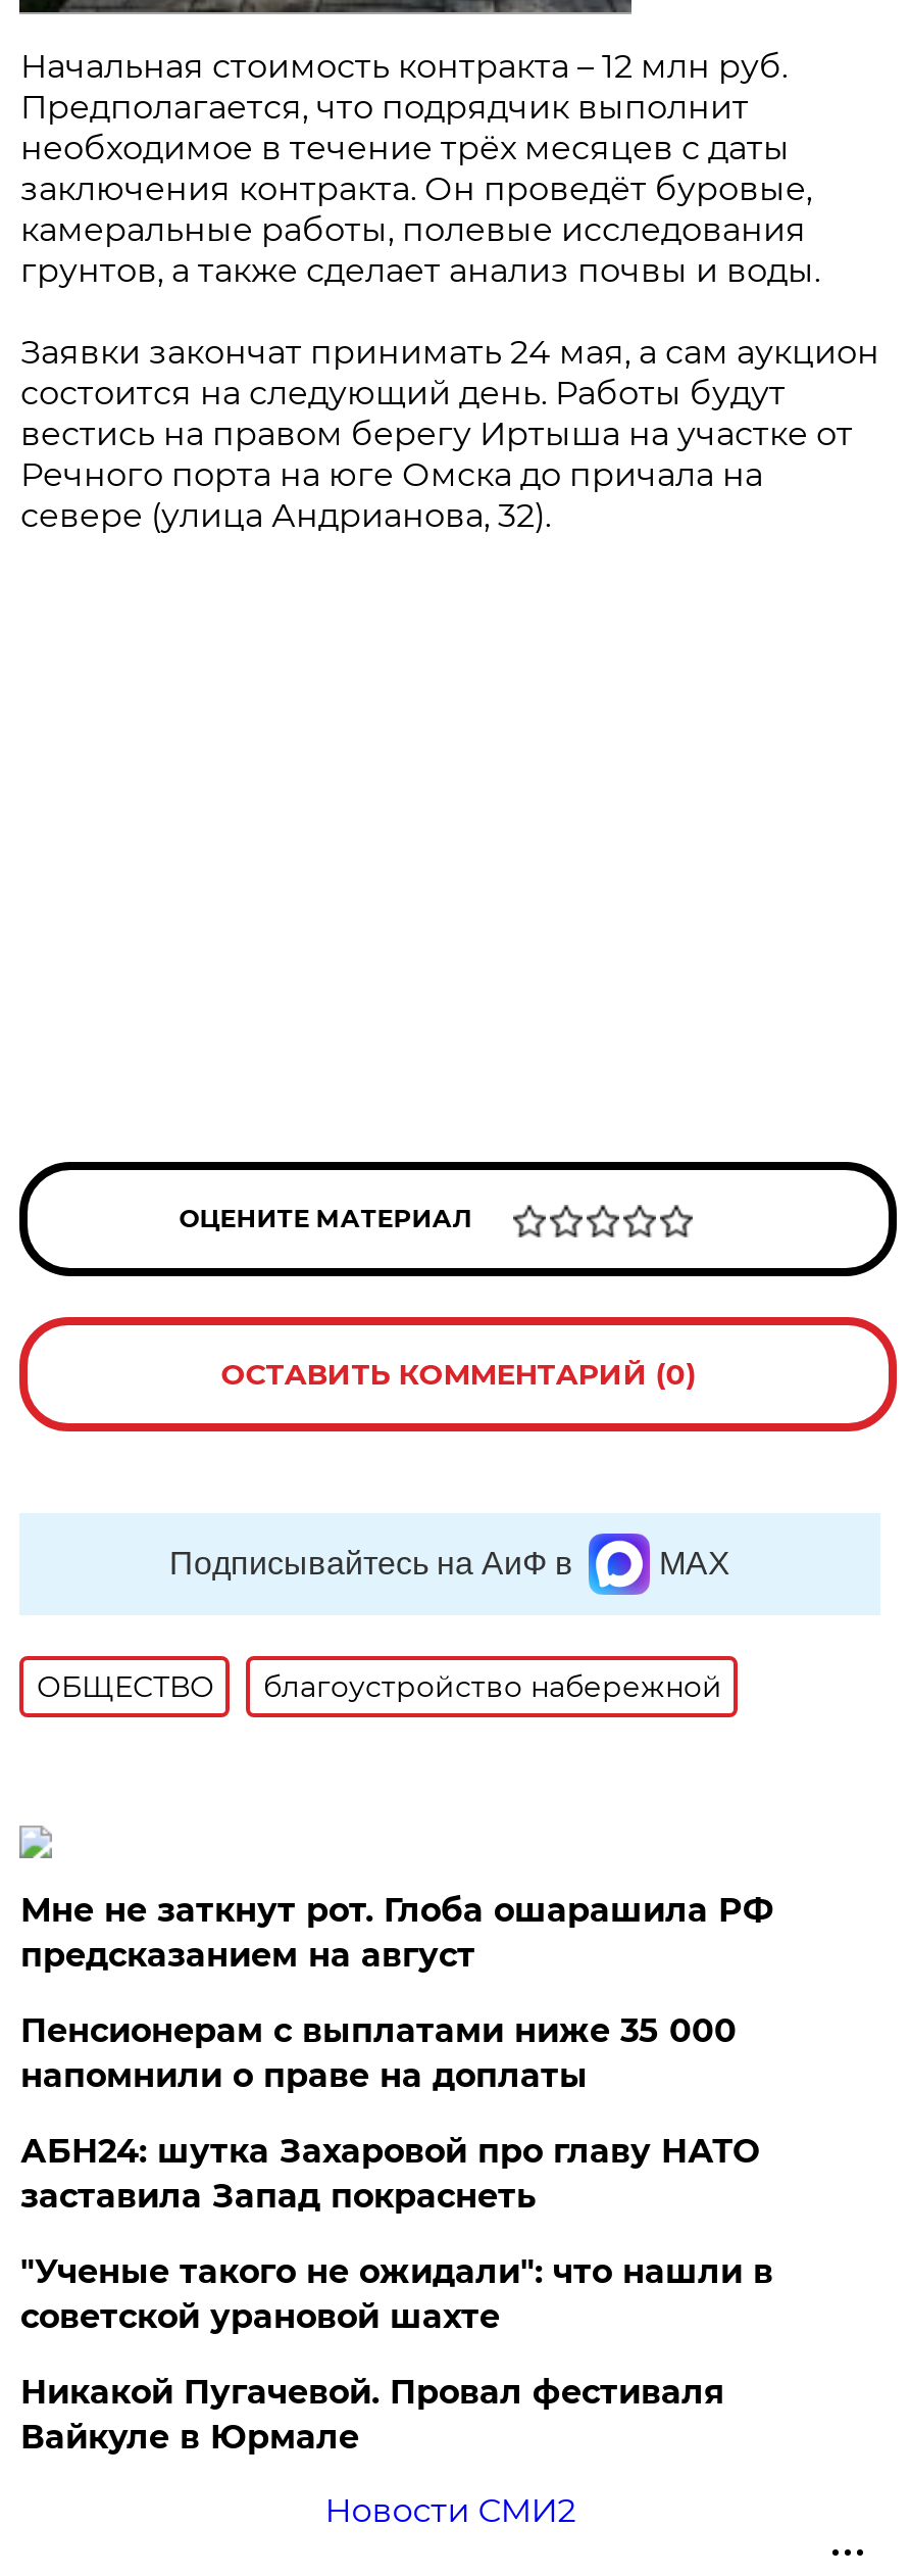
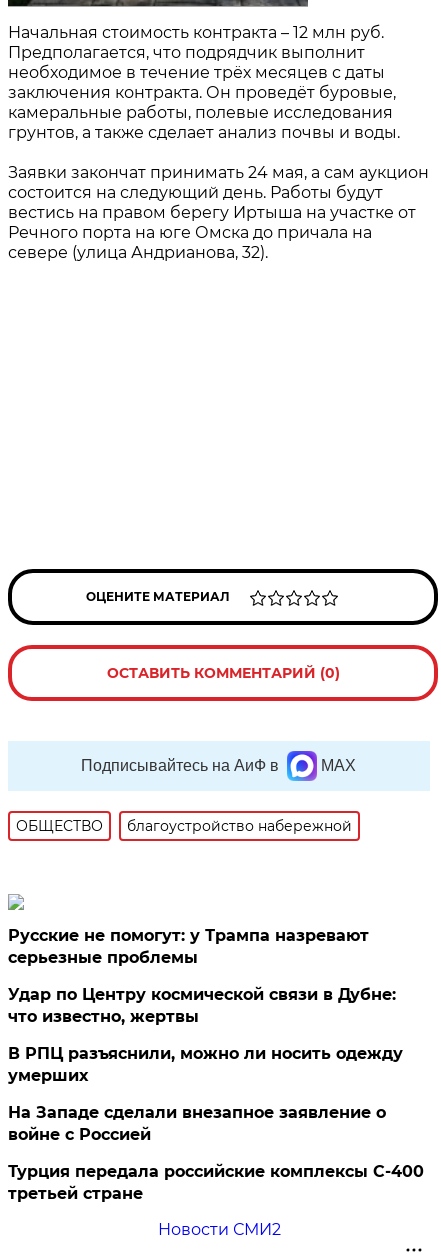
[20,1891,773,1974] Мне не заткнут рот. Глоба ошарашила РФ | предсказанием на август -> [8,926,369,967] Русские не помогут: у Трампа назревают | серьезные проблемы
[20,2011,736,2095] Пенсионерам с выплатами ниже 35 000 | напомнили о праве на доплаты -> [8,985,396,1026] Удар по Центру космической связи в Дубне: | что известно, жертвы
[20,2132,759,2215] АБН24: шутка Захаровой про главу НАТО | заставила Запад покраснеть -> [8,1044,403,1085] В РПЦ разъяснили, можно ли носить одежду | умерших
[20,2252,773,2336] "Ученые такого не ожидали": что нашли в | советской урановой шахте -> [8,1103,386,1144] На Западе сделали внезапное заявление о | войне с Россией
[20,2373,724,2456] Никакой Пугачевой. Провал фестиваля | Вайкуле в Юрмале -> [8,1162,424,1203] Турция передала российские комплексы С-400 | третьей стране

